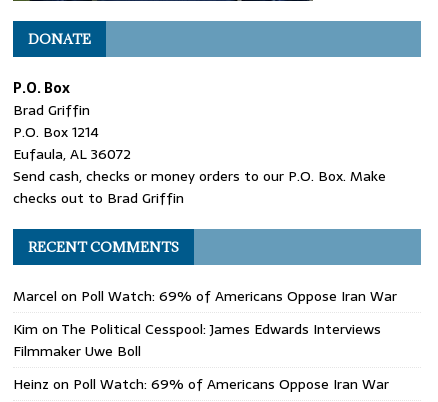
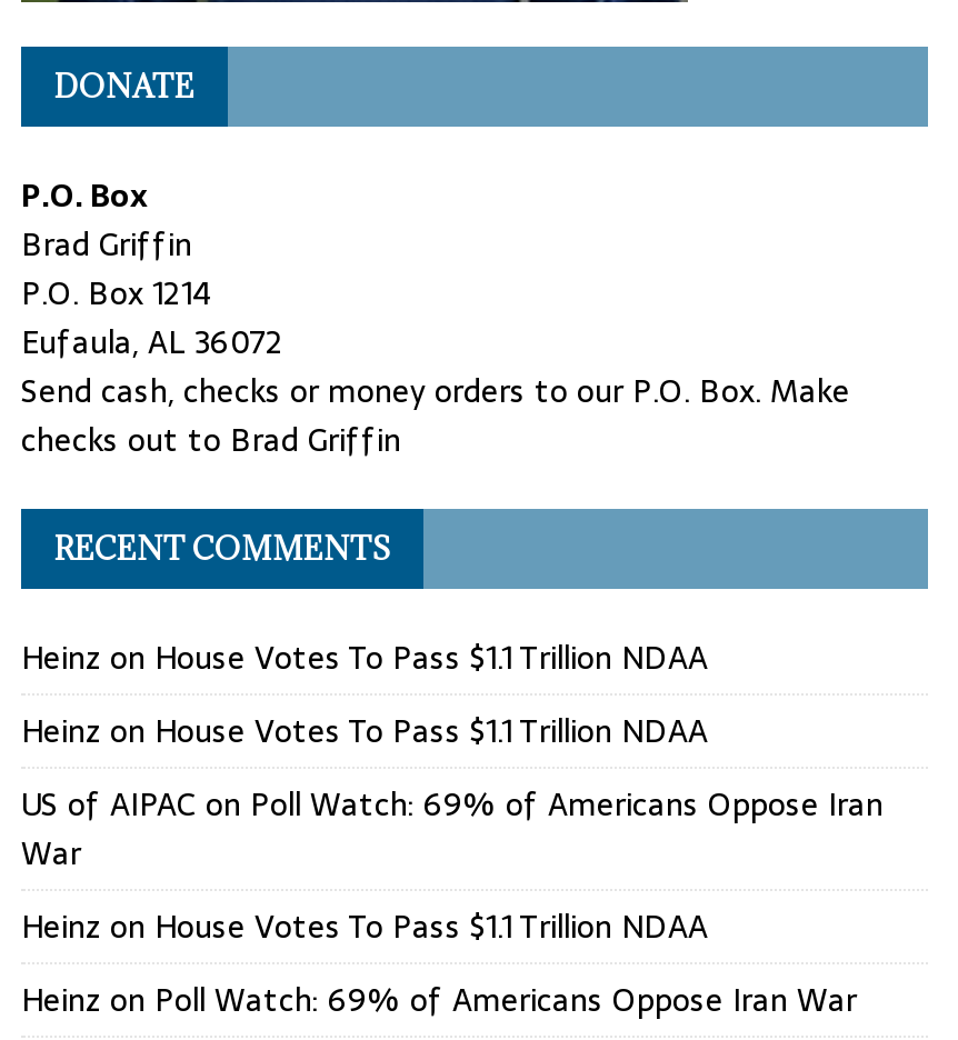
[13,285,397,362] Marcel on Poll Watch: 69% of Americans Oppose Iran War | Kim on The Political Cesspool: James Edwards Interviews | Filmmaker Uwe Boll -> [21,634,884,951] Heinz on House Votes To Pass $1.1 Trillion NDAA | Heinz on House Votes To Pass $1.1 Trillion NDAA | US of AIPAC on Poll Watch: 69% of Americans Oppose Iran | War | Heinz on House Votes To Pass $1.1 Trillion NDAA

